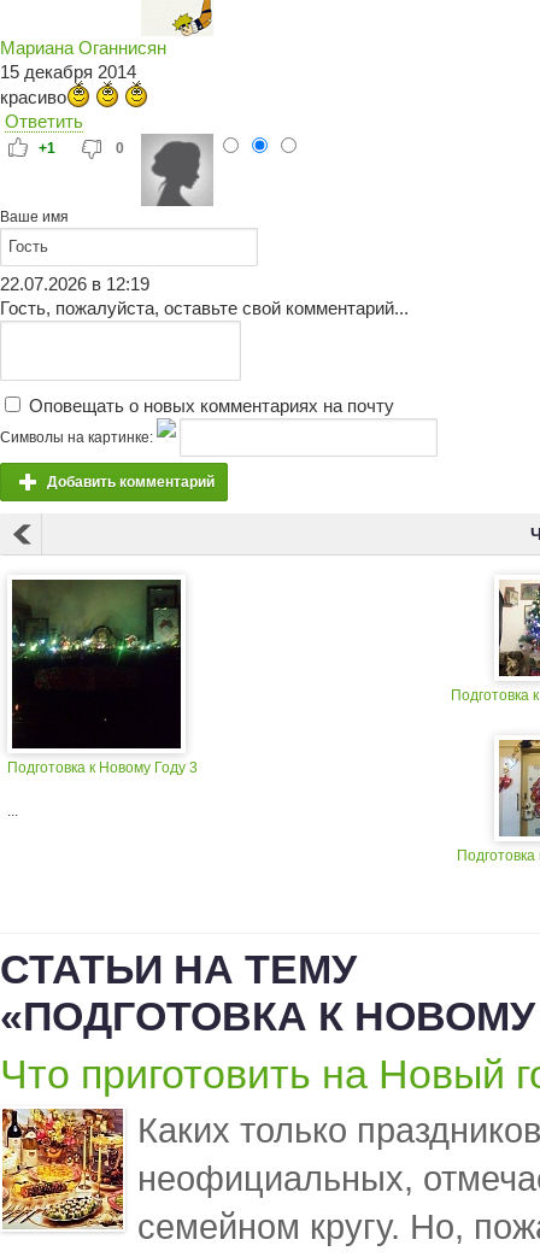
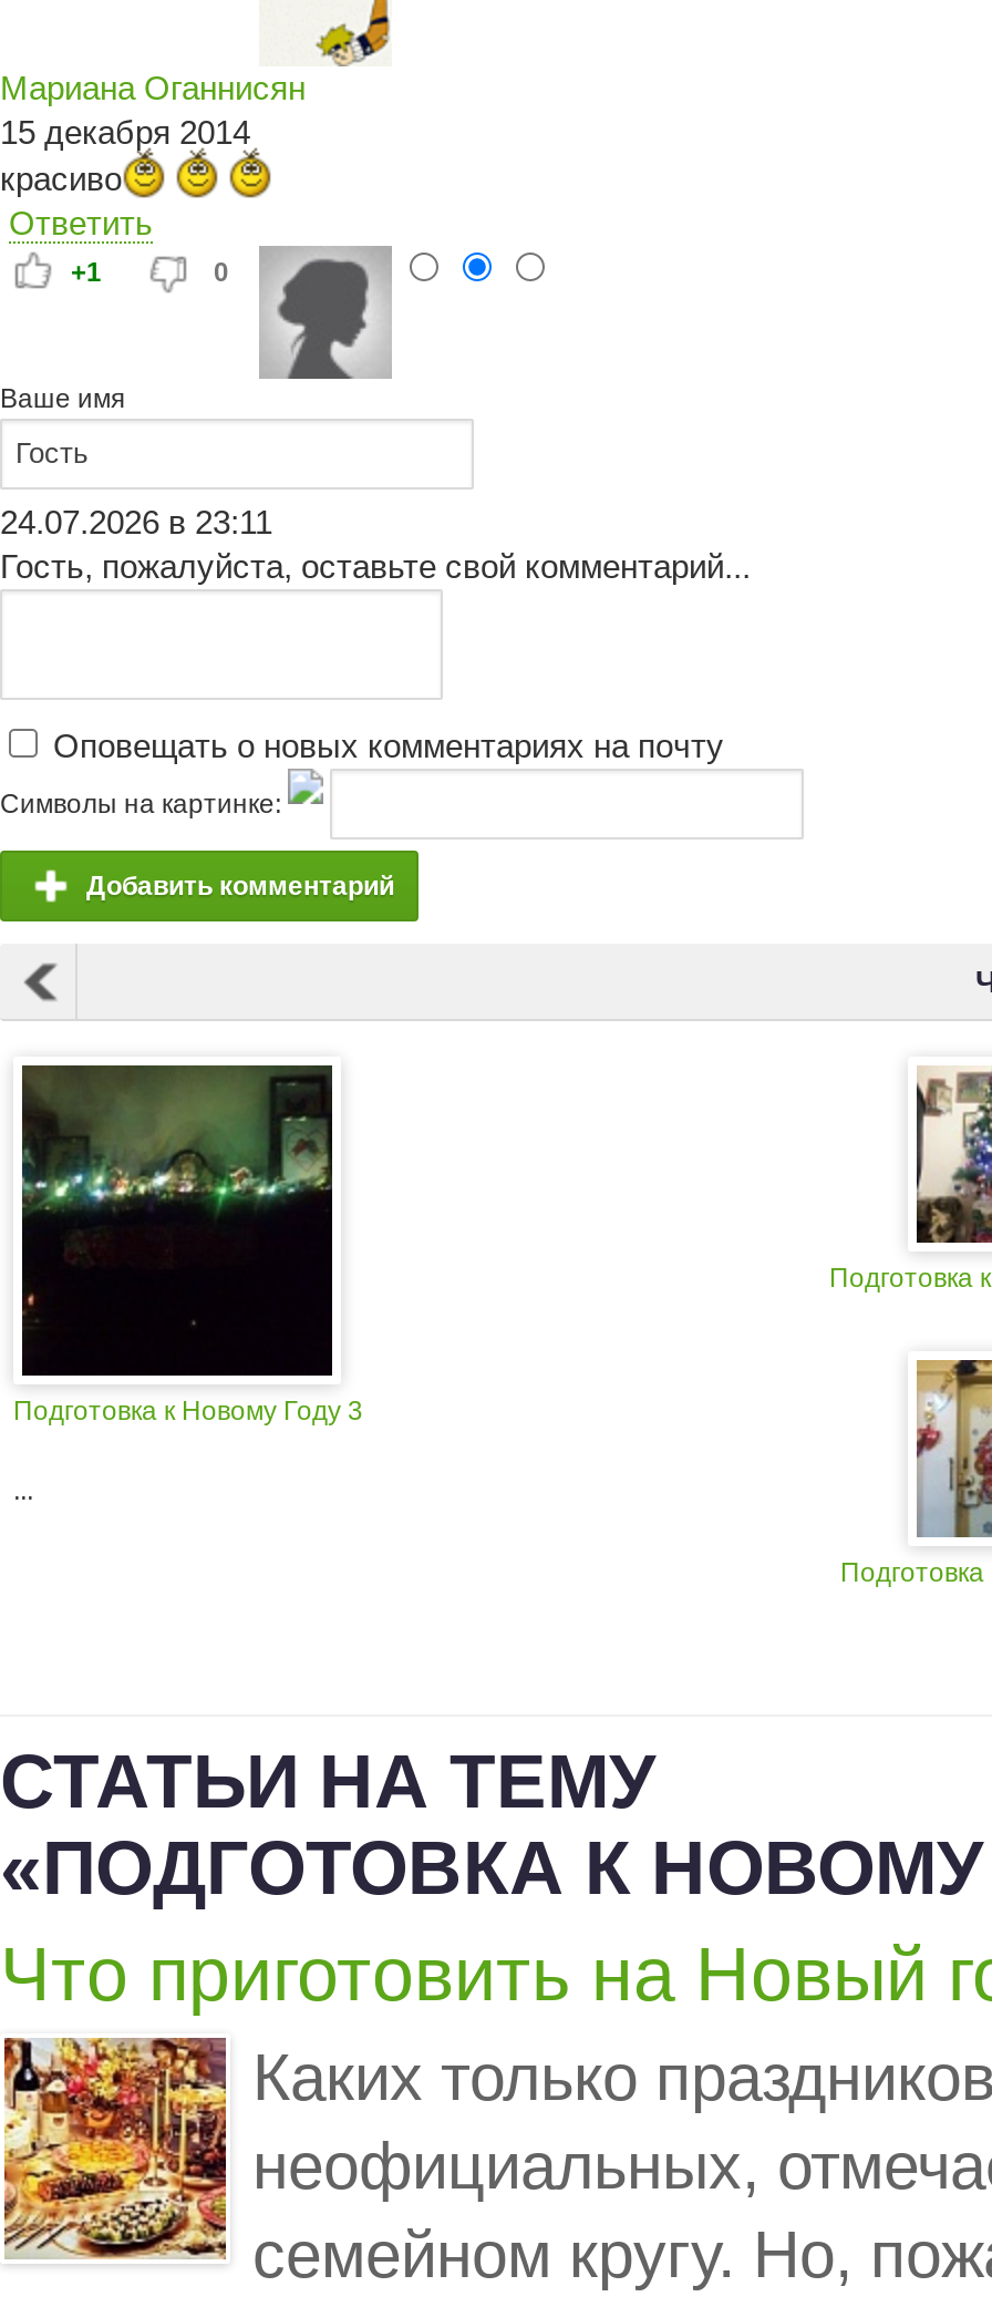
[0,274,149,294] 22.07.2026 в 12:19 -> [0,503,272,540] 24.07.2026 в 23:11

